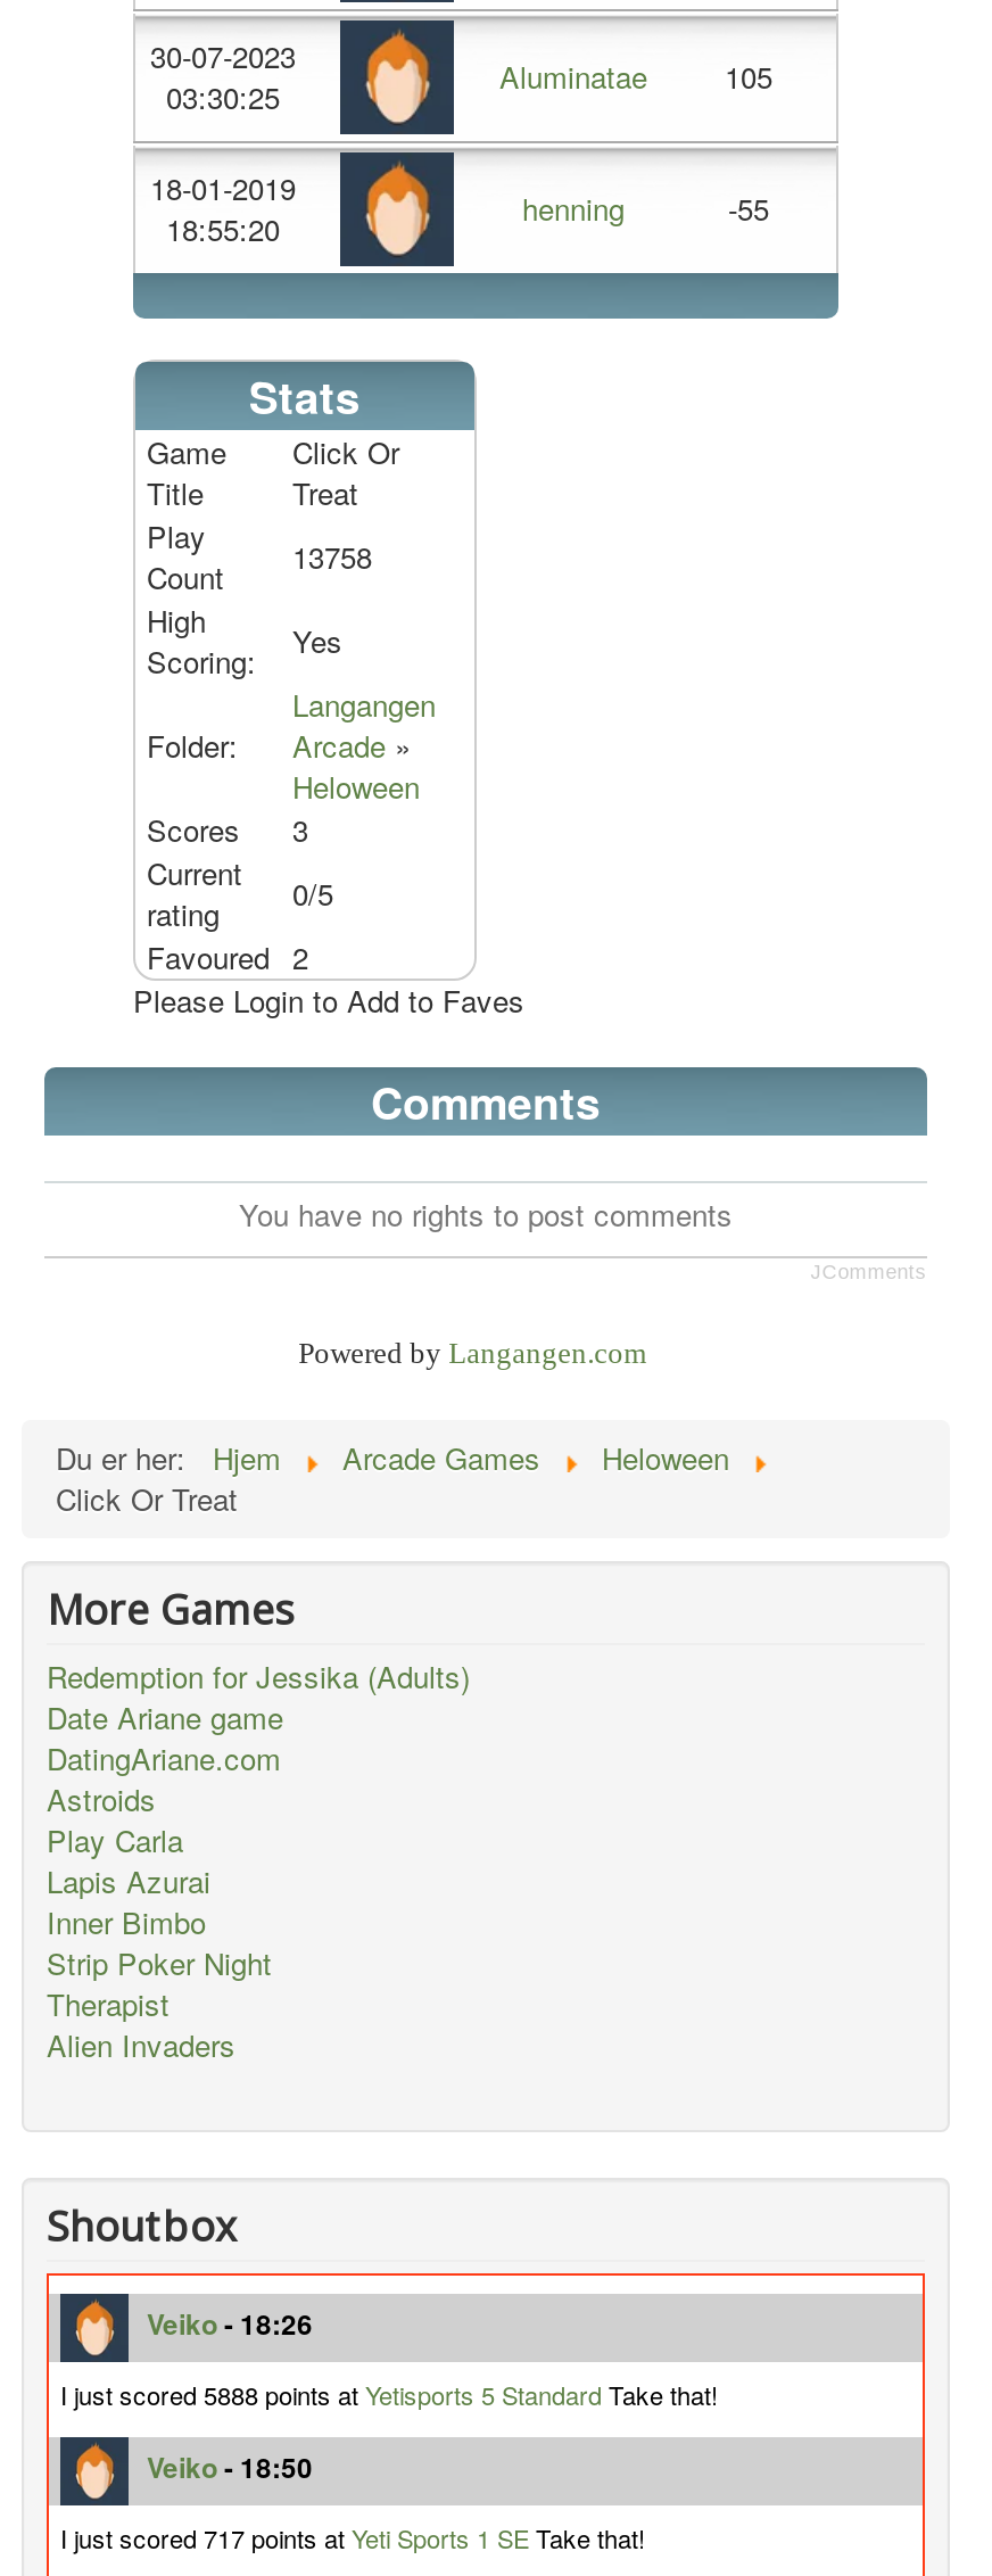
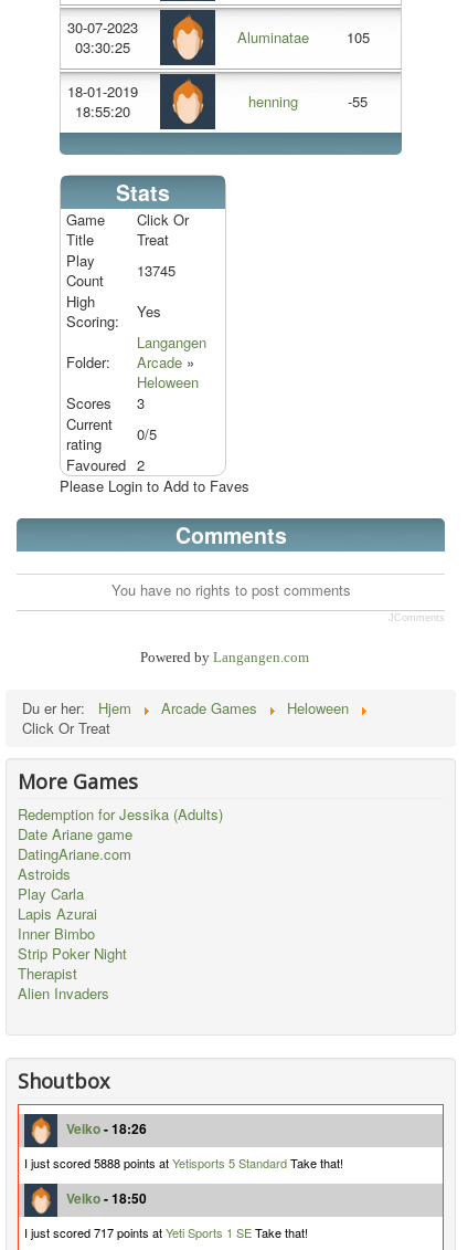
[147,513,372,598] Play Count 13758 -> [66,249,175,290] Play Count 13745

